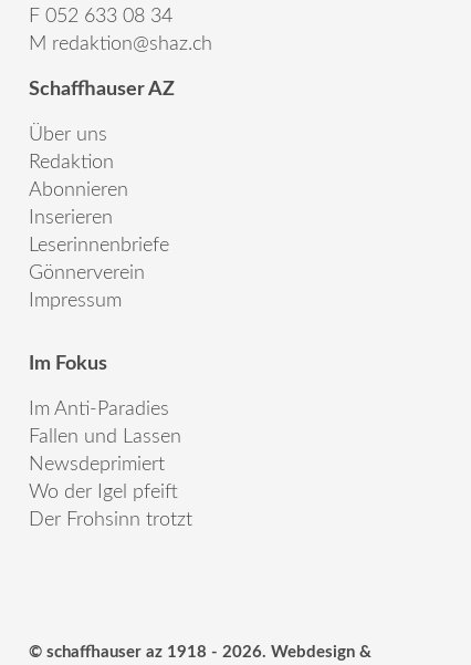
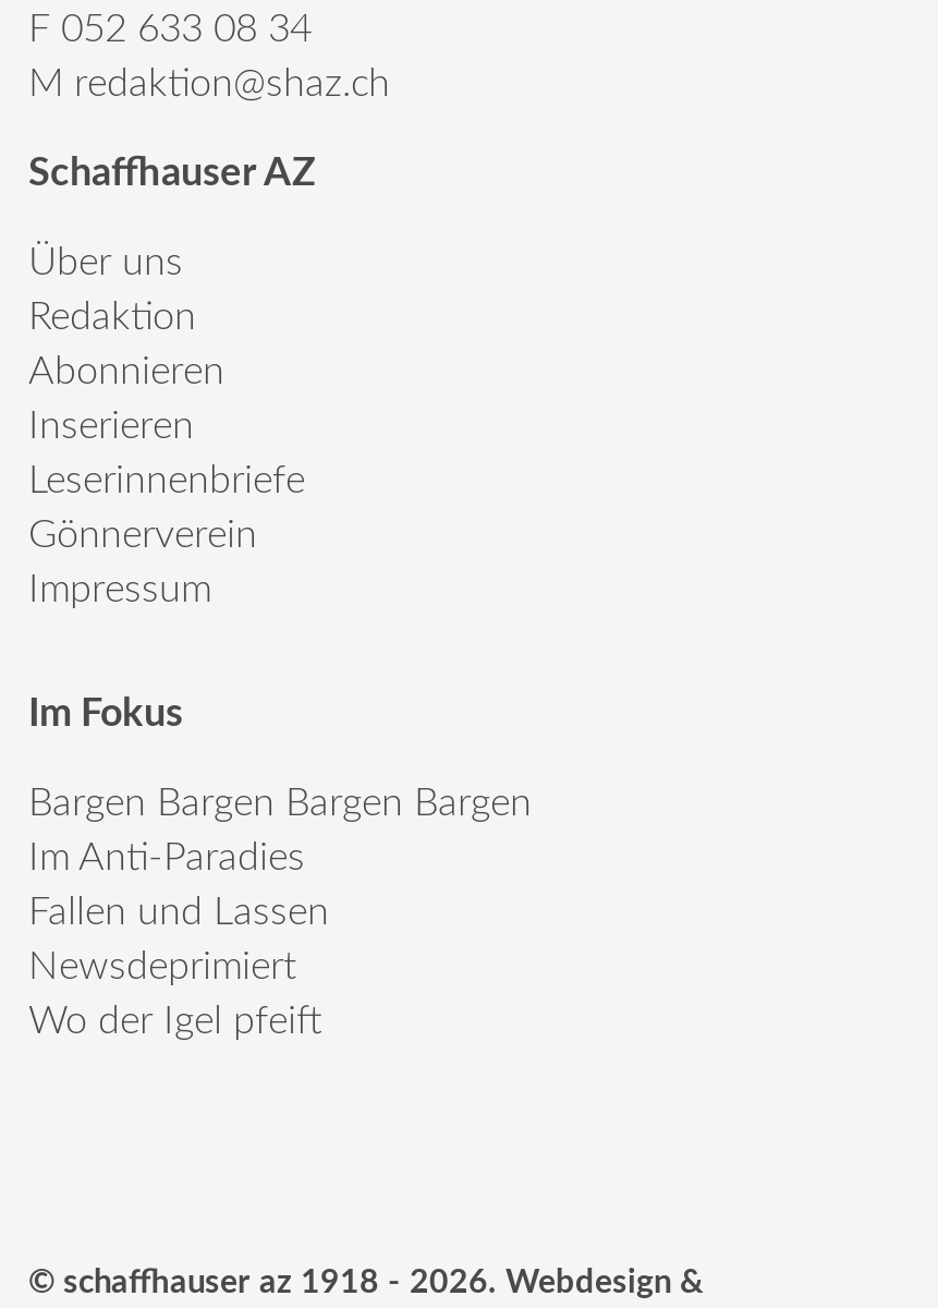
none -> [28,784,532,823] Bargen Bargen Bargen Bargen
moved [29,399,181,502] -> [28,838,329,1041]: Im Anti-Paradies | Fallen und Lassen | Newsdeprimiert | Wo der Igel pfeift
[29,510,192,529] Der Frohsinn trotzt -> none

